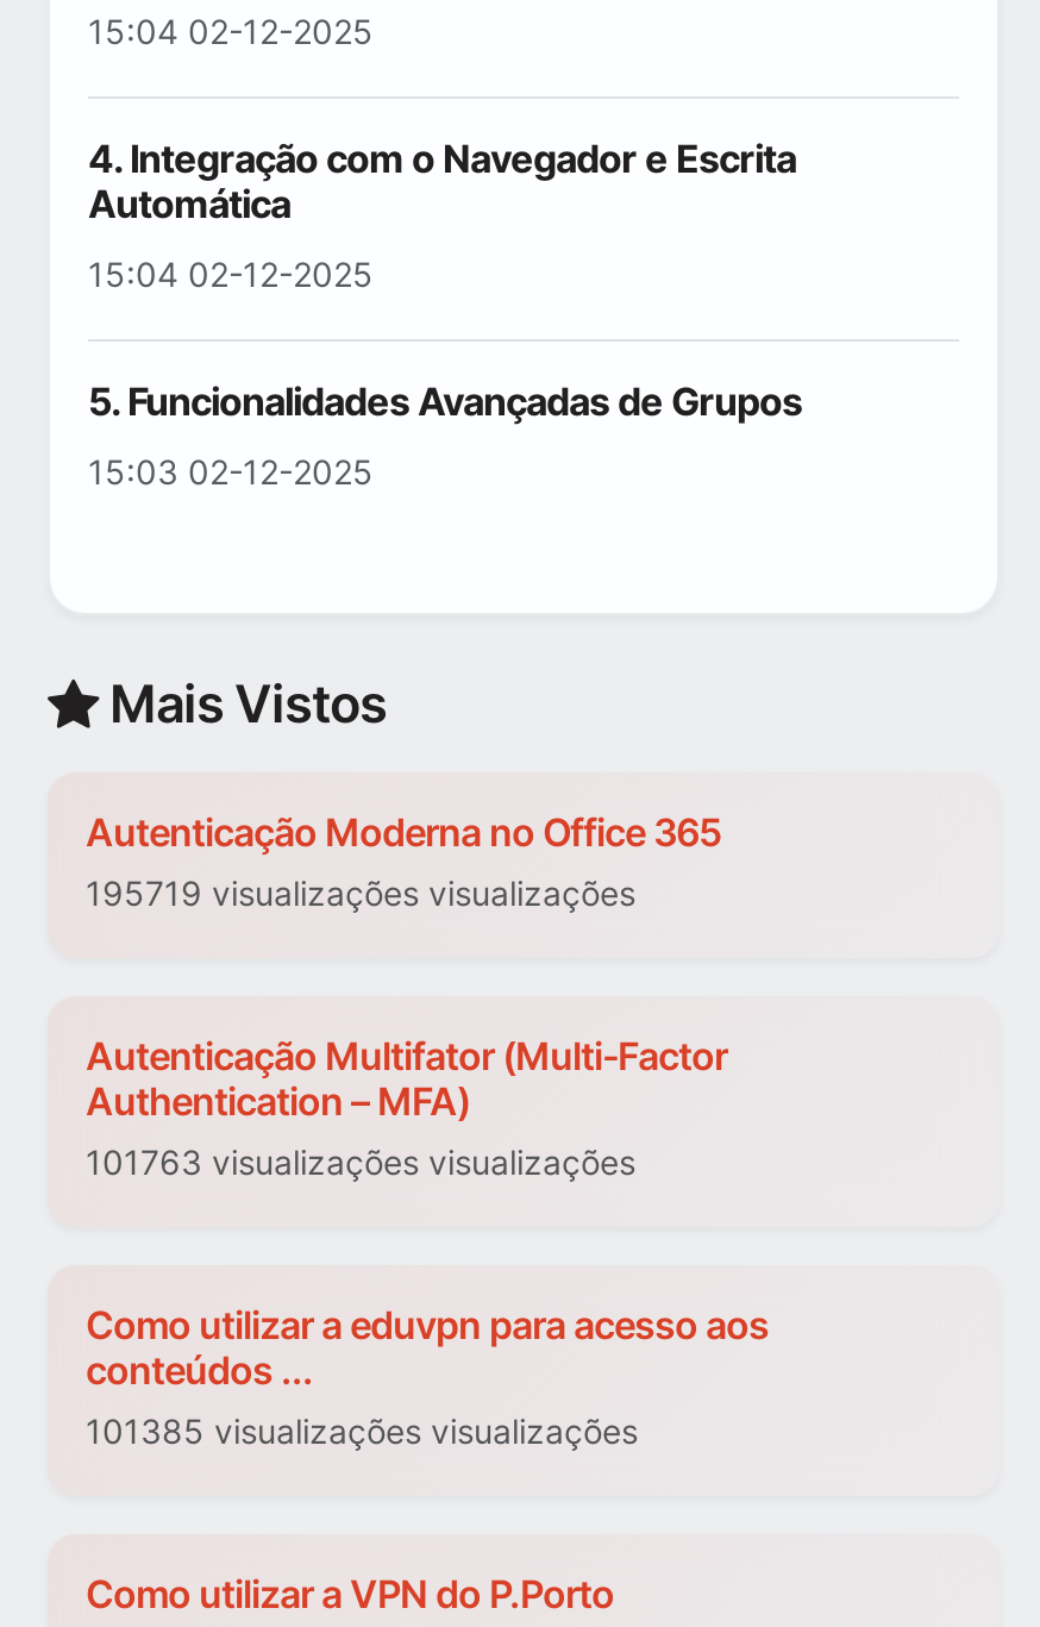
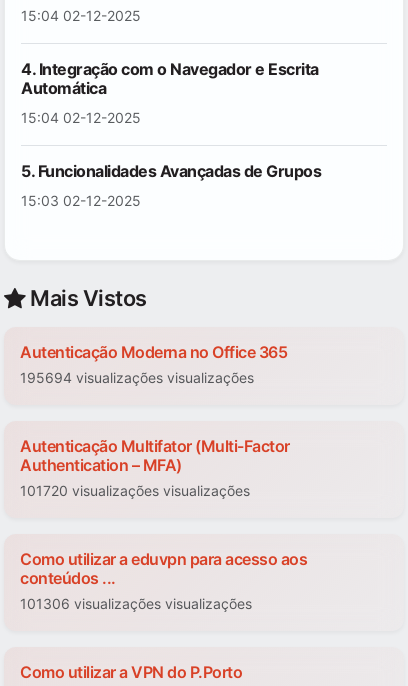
[86,874,635,914] 195719 visualizações visualizações -> [20,369,254,386] 195694 visualizações visualizações
[86,1143,635,1183] 101763 visualizações visualizações -> [20,482,250,499] 101720 visualizações visualizações
[86,1412,638,1452] 101385 visualizações visualizações -> [20,595,252,612] 101306 visualizações visualizações

